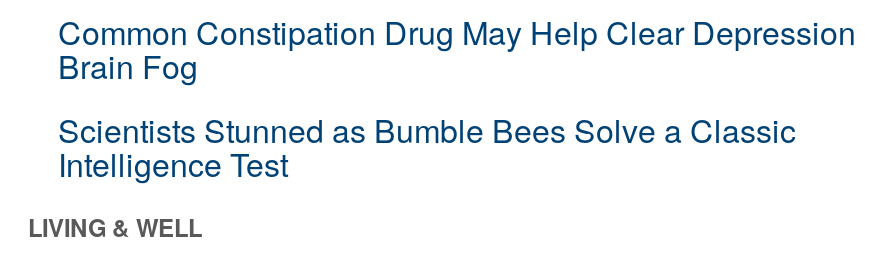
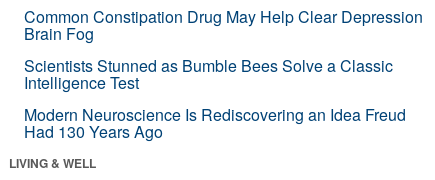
none -> [24,103,406,143] Modern Neuroscience Is Rediscovering an Idea Freud | Had 130 Years Ago

